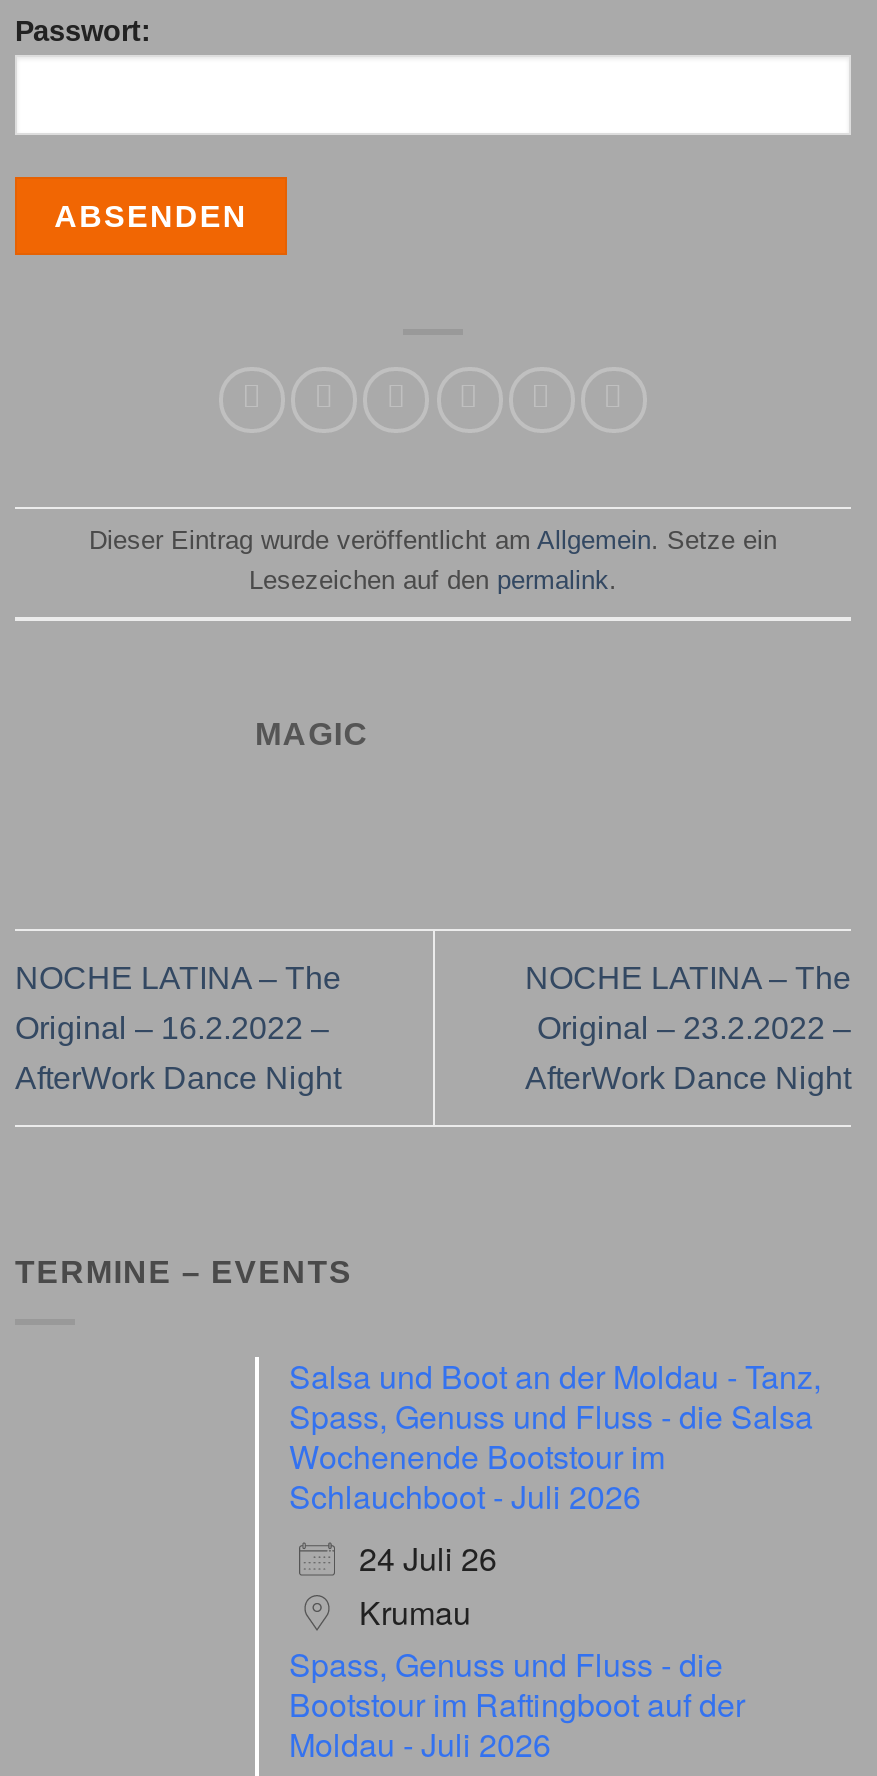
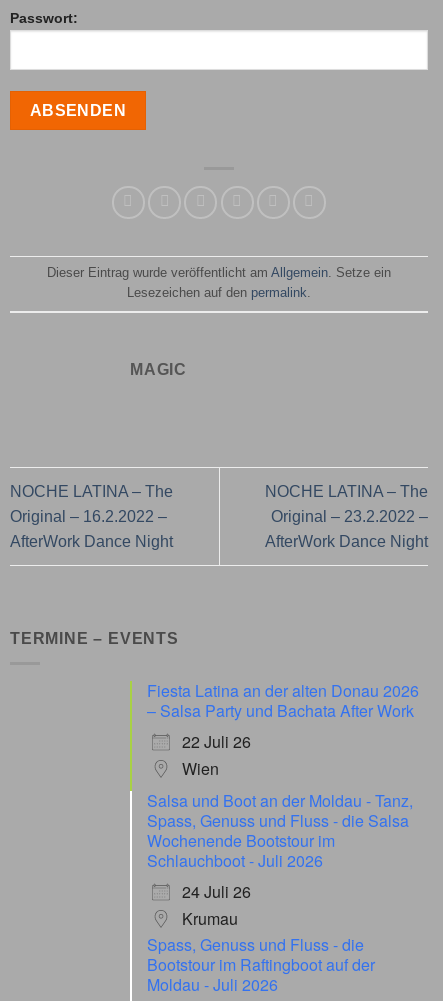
none -> [147,679,419,780] Fiesta Latina an der alten Donau 2026 | – Salsa Party und Bachata After Work | 22 Juli 26 | Wien

